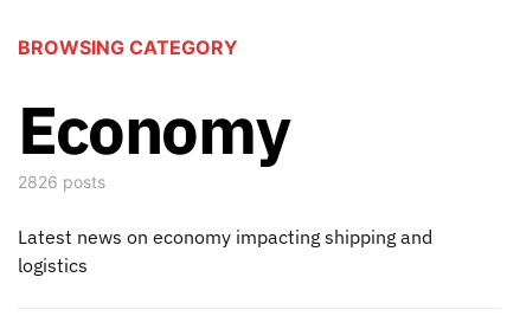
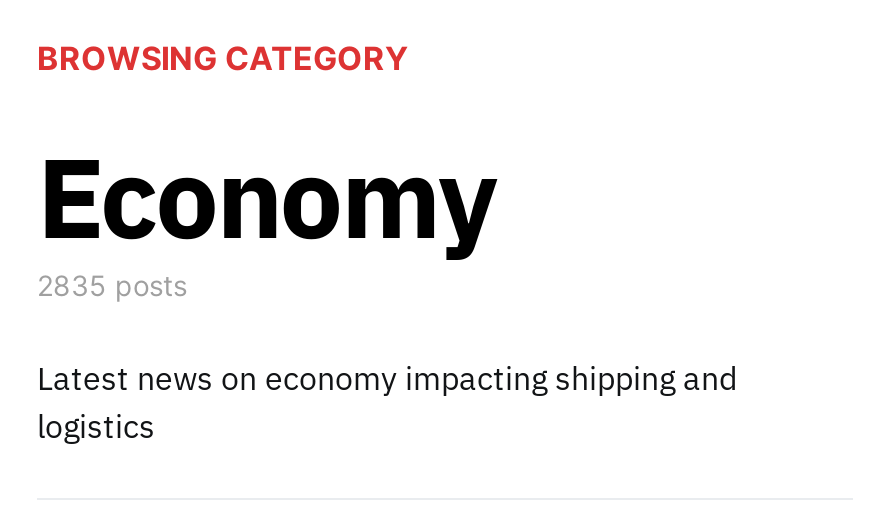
[18,172,105,192] 2826 posts -> [37,268,187,302] 2835 posts

